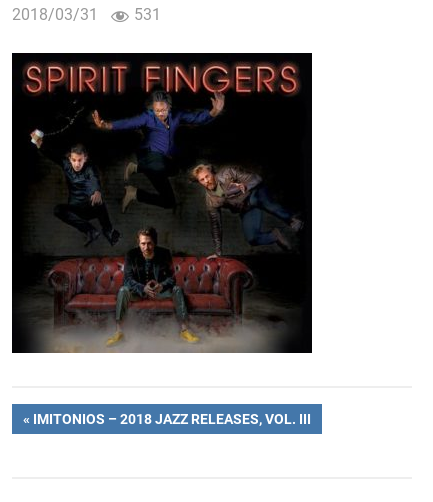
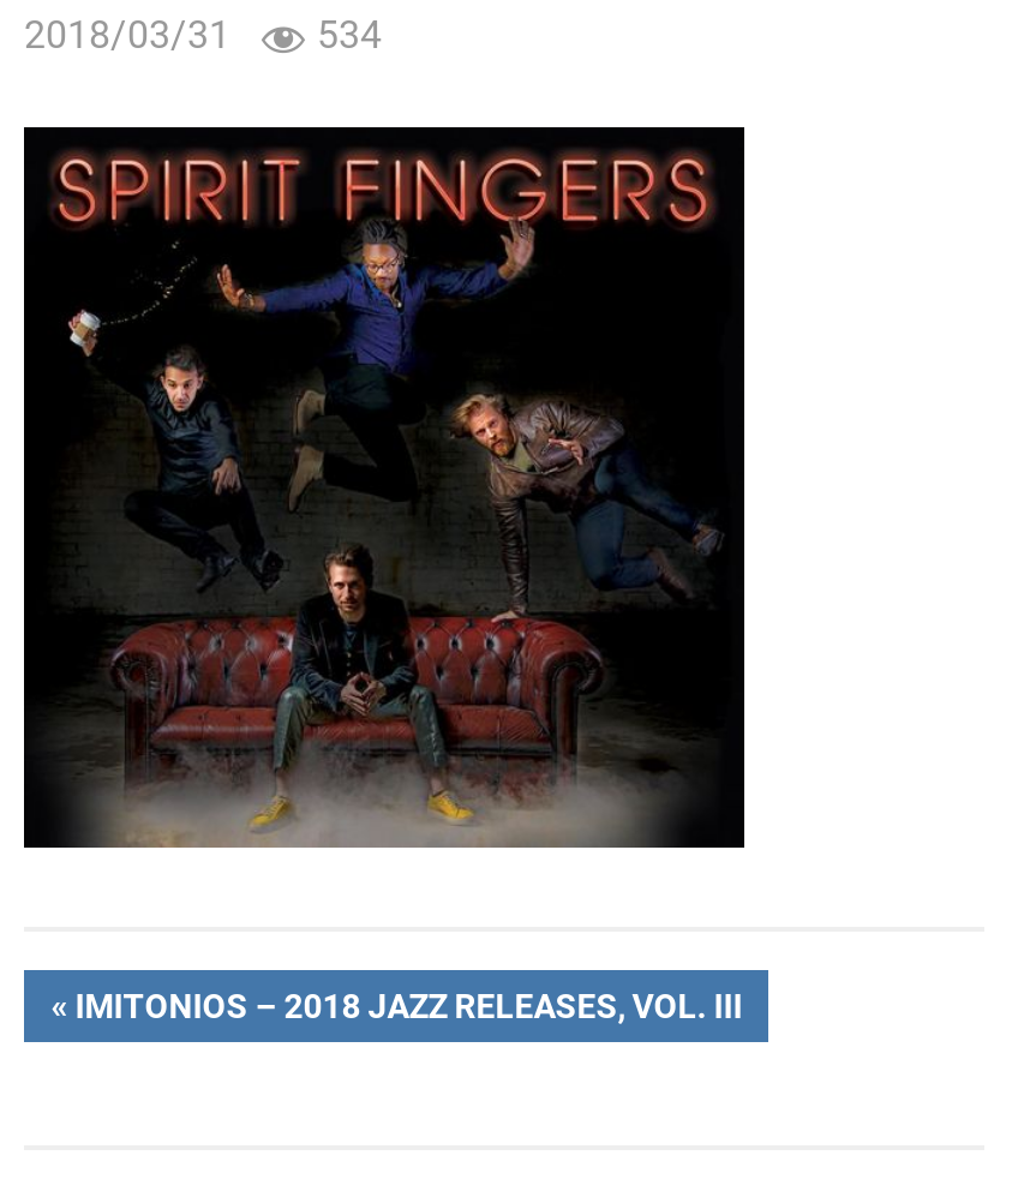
[12,5,161,24] 2018/03/31 531 -> [24,12,382,58] 2018/03/31 534

